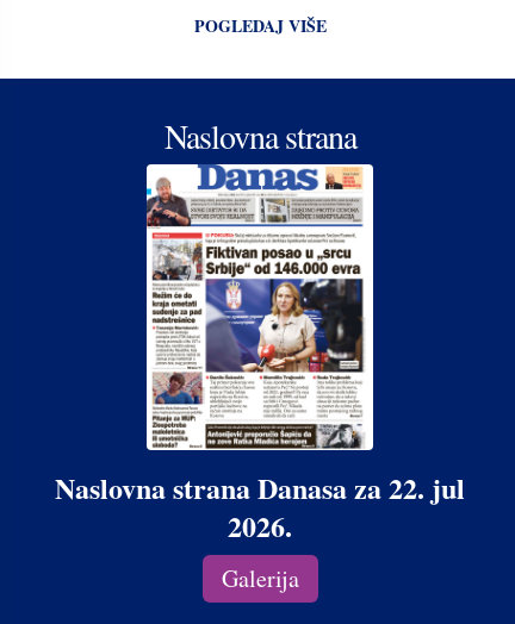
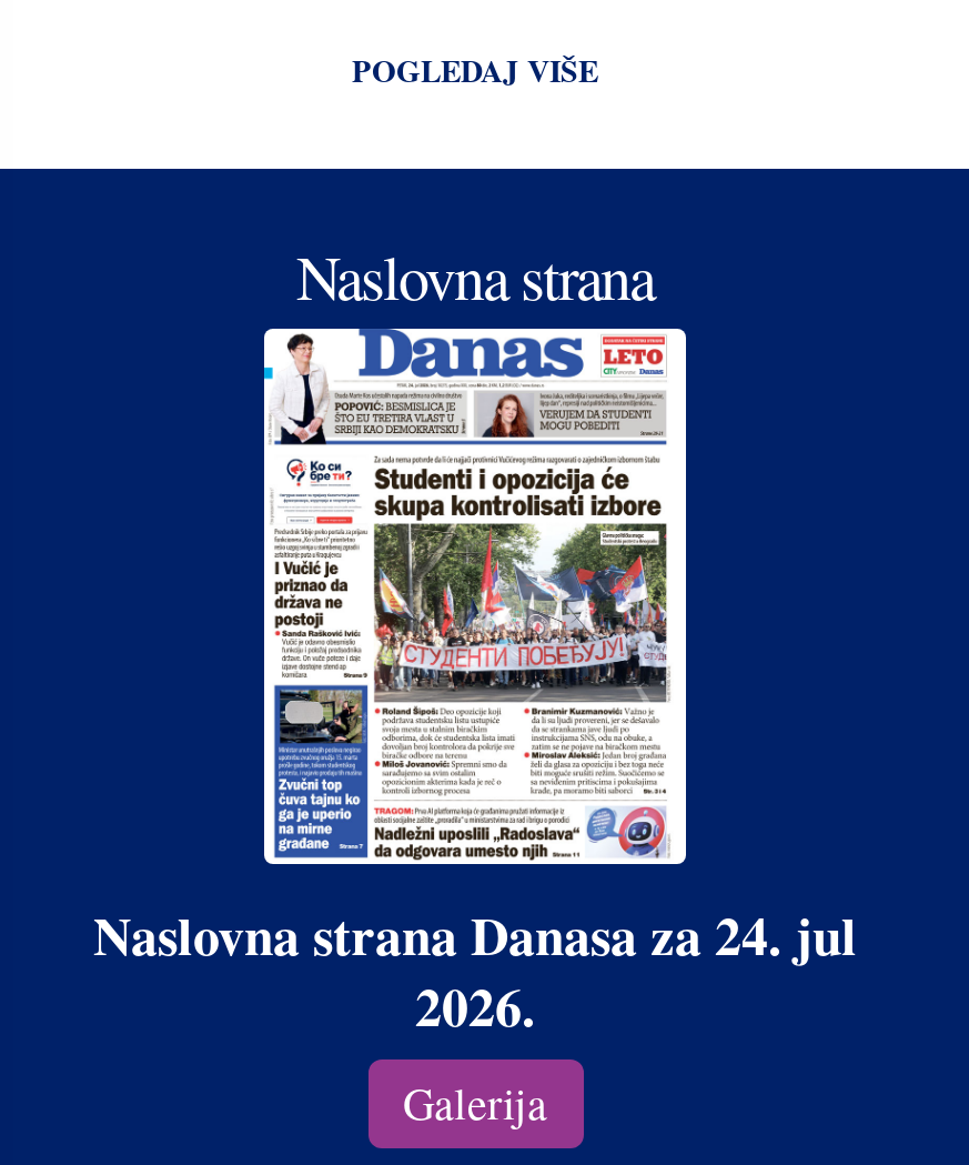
[55,166,465,508] [image] | Naslovna strana Danasa za 22. jul -> [93,331,857,973] [image] | Naslovna strana Danasa za 24. jul

